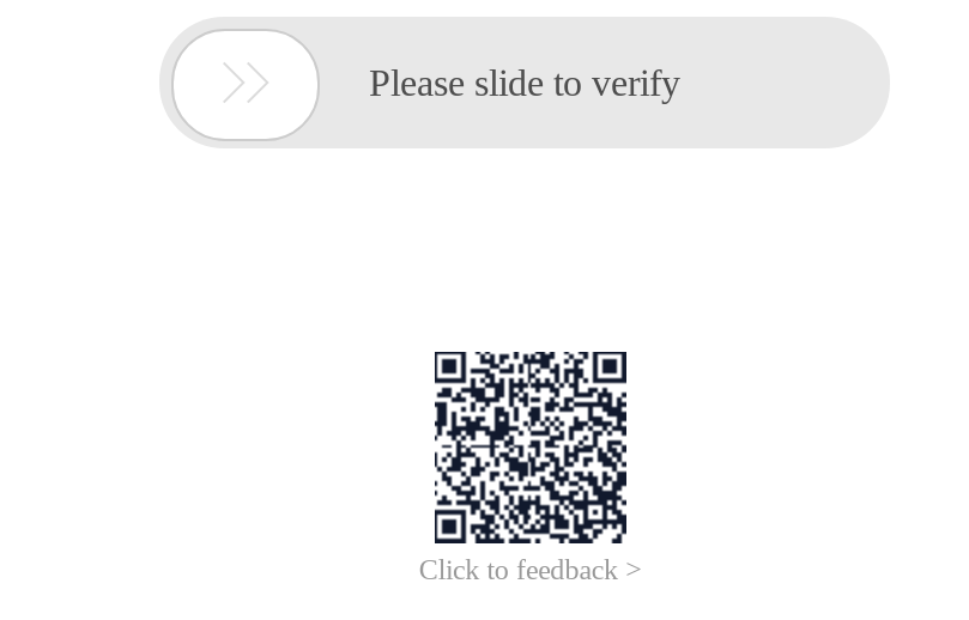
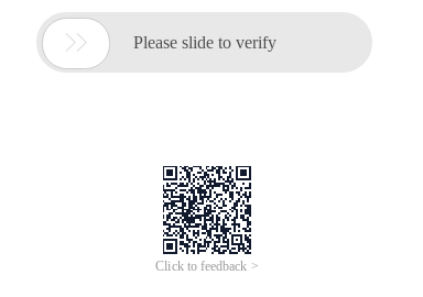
[435,352,629,546] [image] -> [162,165,252,255] [image]

